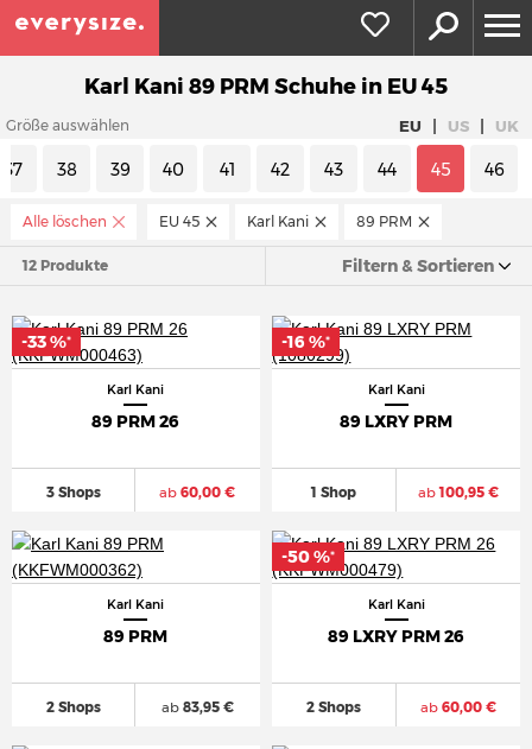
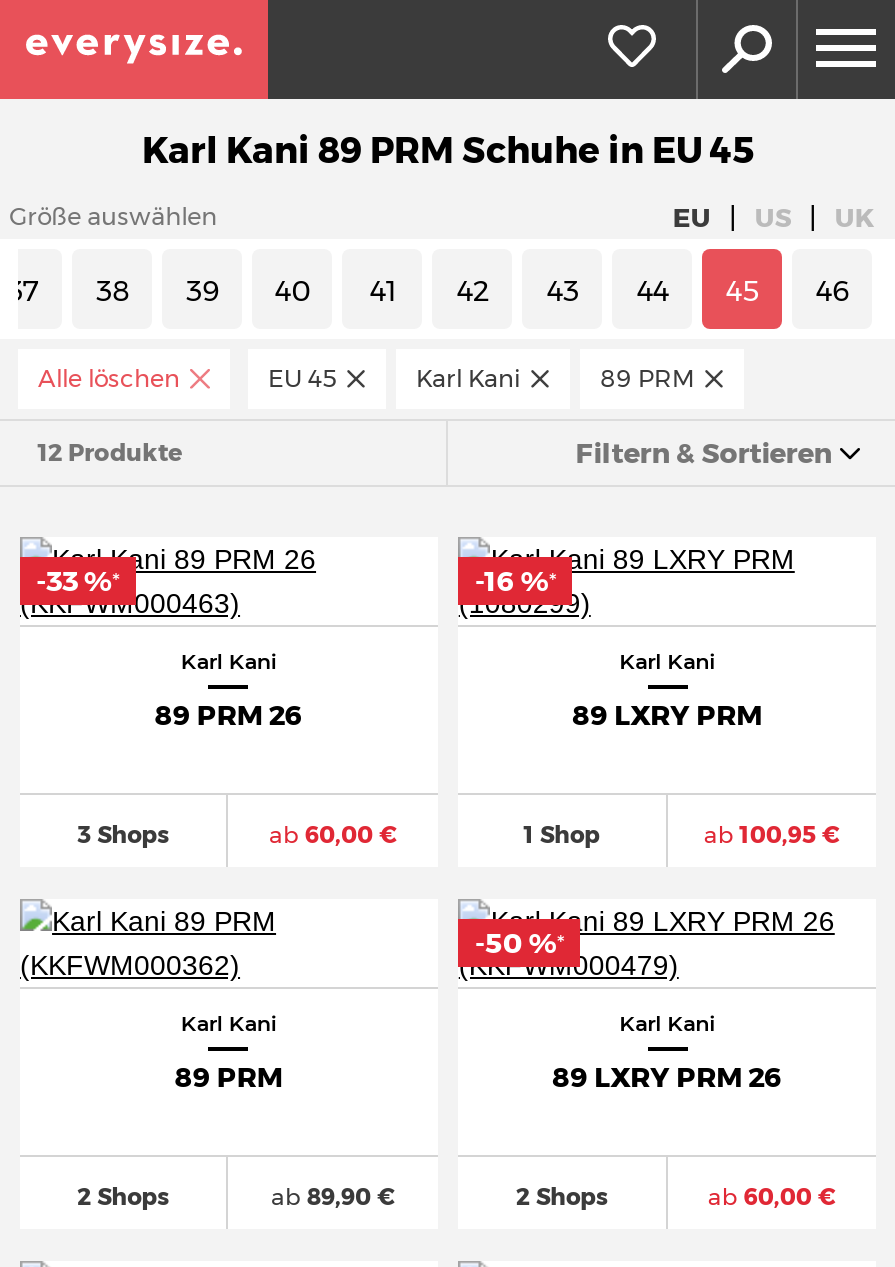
[161,699,234,715] ab 83,95 € -> [271,1182,395,1210] ab 89,90 €

